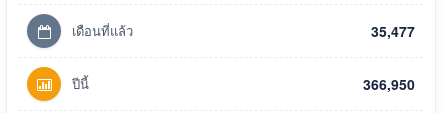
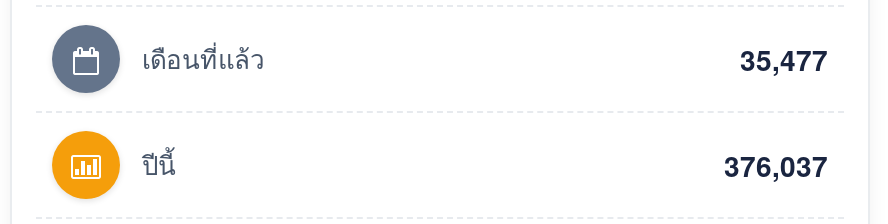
[363,74,415,94] 366,950 -> [724,144,828,184] 376,037

